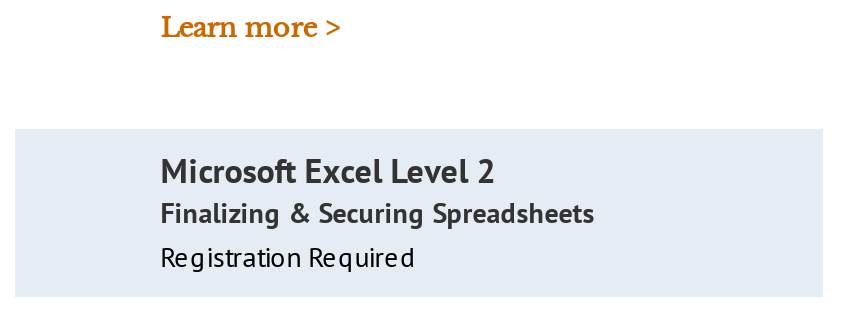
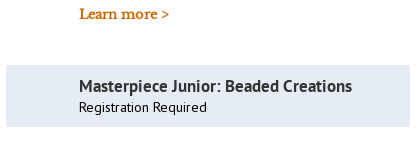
[160,149,594,231] Microsoft Excel Level 2 | Finalizing & Securing Spreadsheets -> [79,75,352,97] Masterpiece Junior: Beaded Creations

